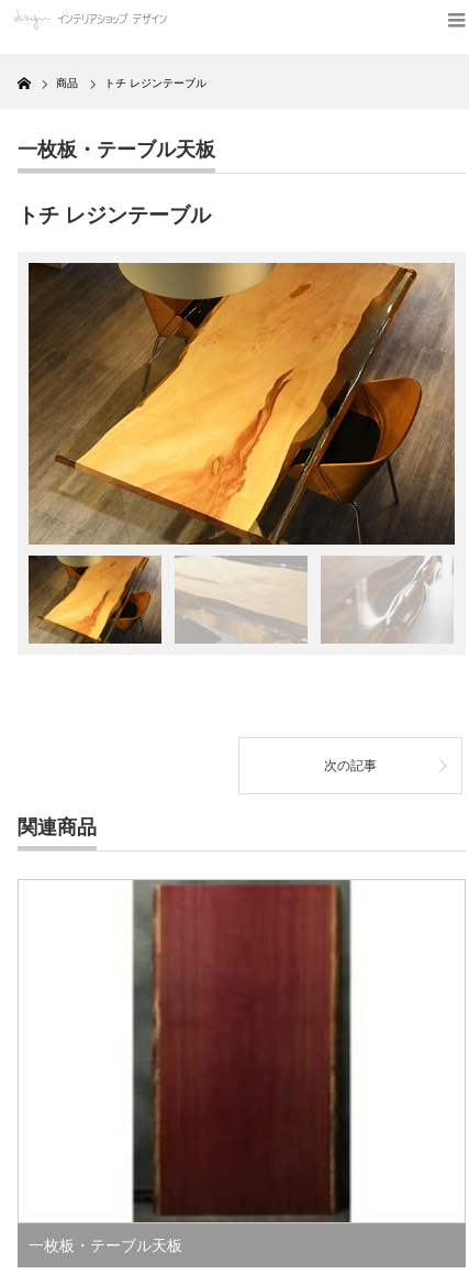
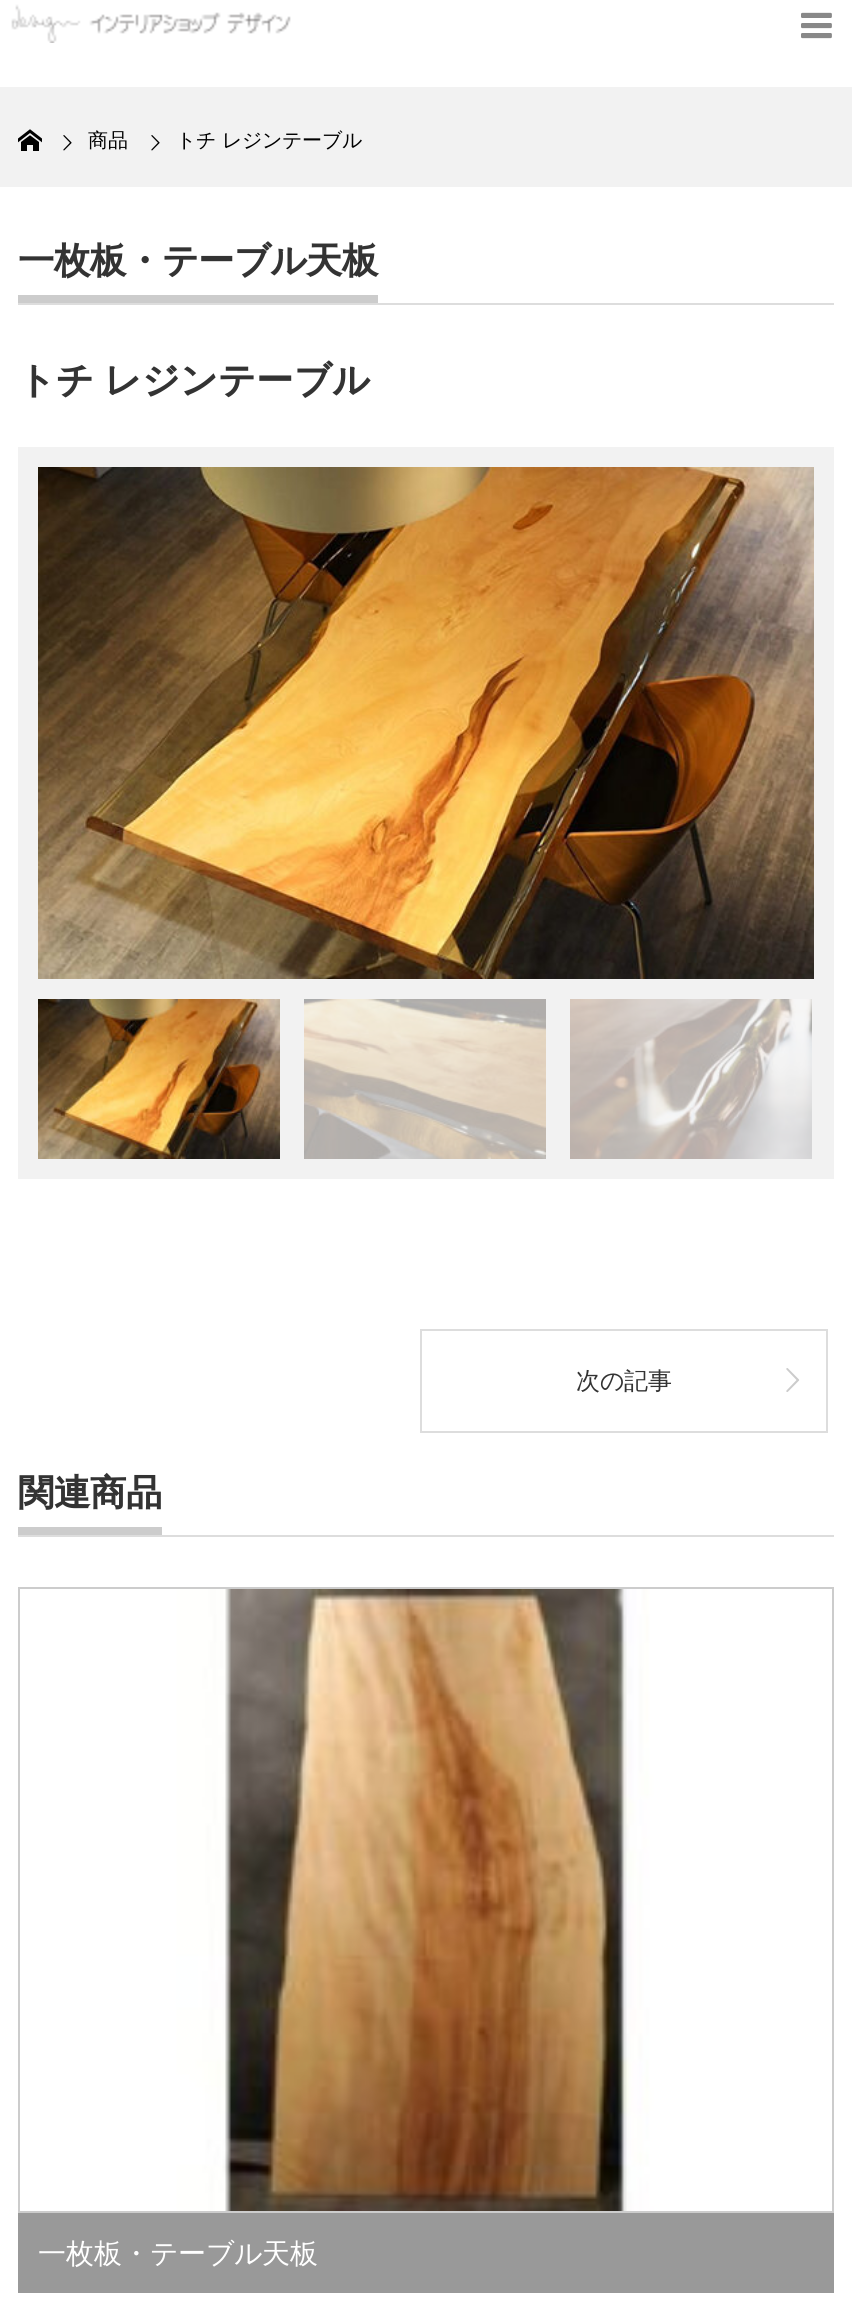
[135,880,349,1216] [image] -> [228,1591,620,2197] [image]

